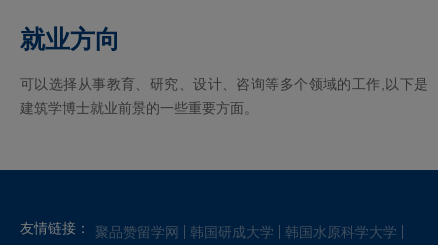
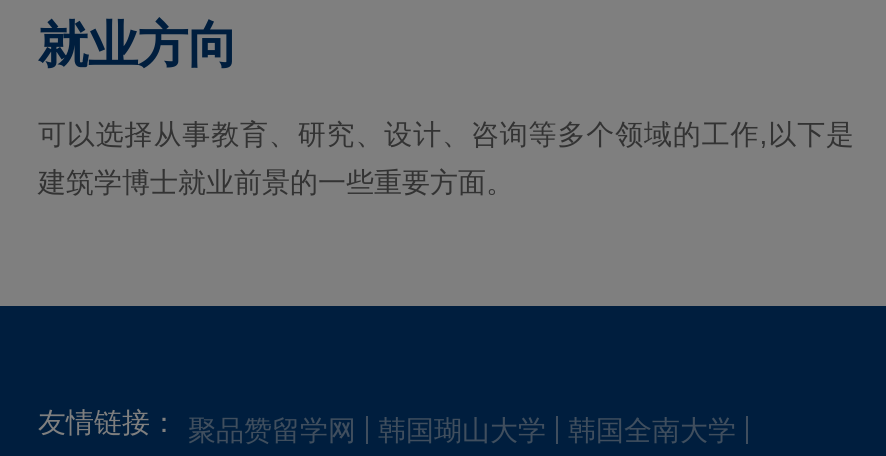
[190,224,397,240] 韩国研成大学 | 韩国水原科学大学 -> [378,414,736,446] 韩国瑚山大学 | 韩国全南大学

